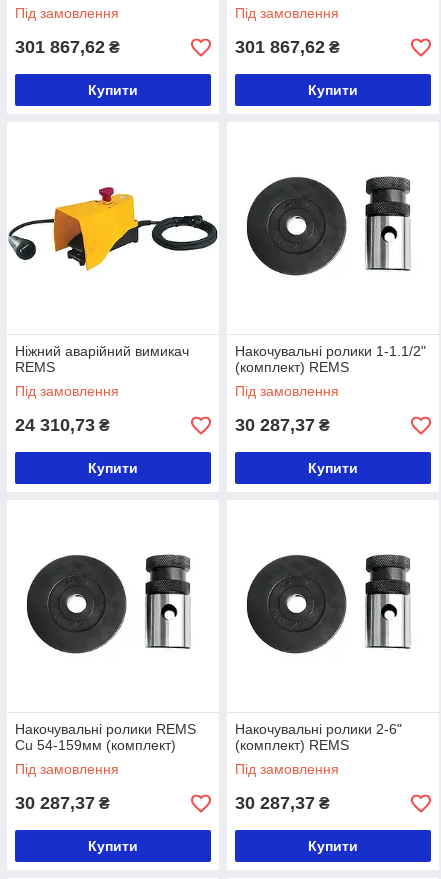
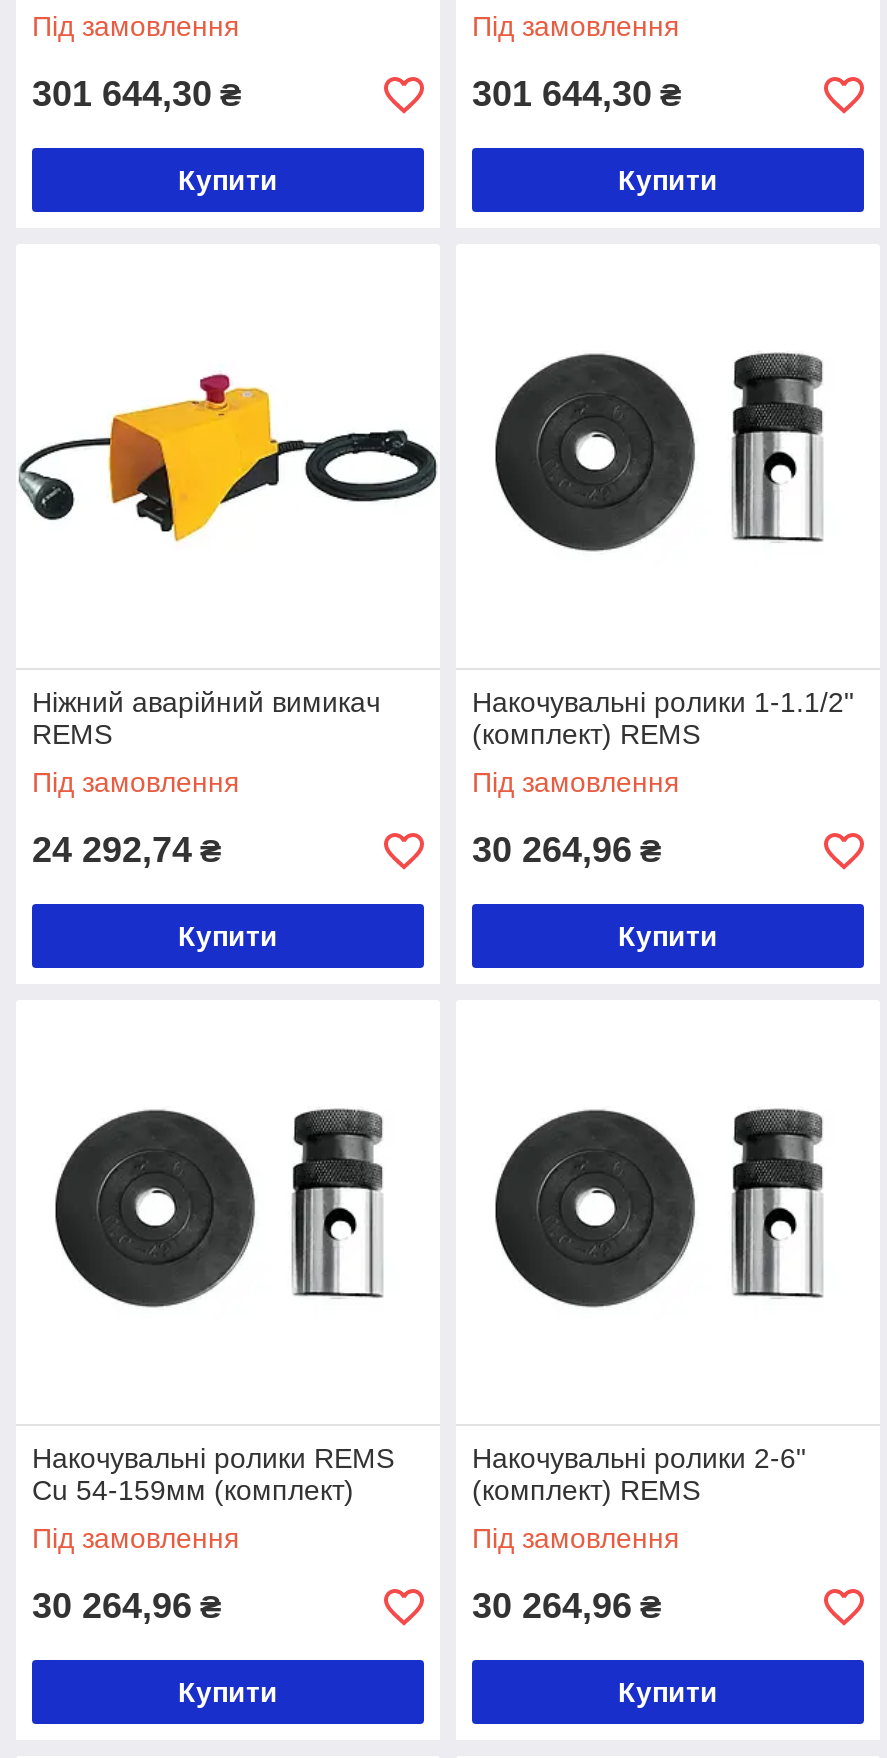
[15,37,120,57] 301 867,62 ₴ -> [32,74,242,114] 301 644,30 ₴
[235,37,340,57] 301 867,62 ₴ -> [472,74,682,114] 301 644,30 ₴
[15,415,110,435] 24 310,73 ₴ -> [32,830,222,870] 24 292,74 ₴
[235,415,330,435] 30 287,37 ₴ -> [472,830,662,870] 30 264,96 ₴
[15,793,110,813] 30 287,37 ₴ -> [32,1586,222,1626] 30 264,96 ₴
[235,793,330,813] 30 287,37 ₴ -> [472,1586,662,1626] 30 264,96 ₴

